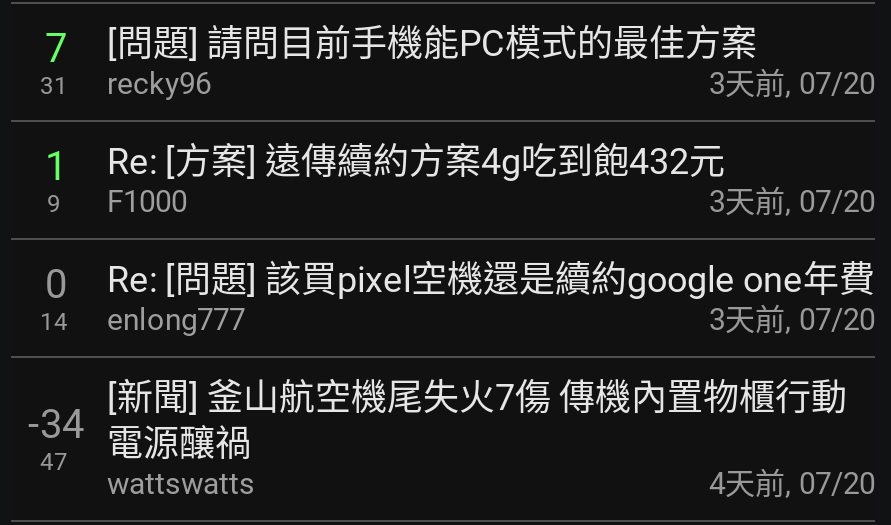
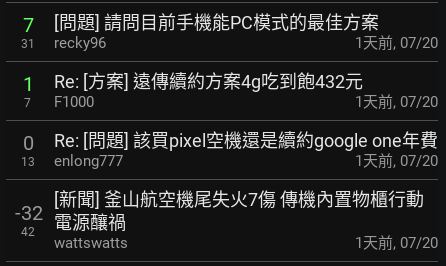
[709,67,875,103] 3天前, 07/20 -> [355,34,438,52] 1天前, 07/20
[41,185,187,221] 9 F1000 -> [21,93,94,111] 7 F1000
[709,185,875,221] 3天前, 07/20 -> [355,93,438,111] 1天前, 07/20
[34,303,245,339] 14 enlong777 -> [17,152,123,170] 13 enlong777
[709,303,875,339] 3天前, 07/20 -> [355,152,438,170] 1天前, 07/20
[18,401,84,449] -34 -> [9,201,42,225] -32
[34,449,68,477] 47 -> [17,225,34,239] 42
[709,467,875,503] 4天前, 07/20 -> [355,234,438,252] 1天前, 07/20

